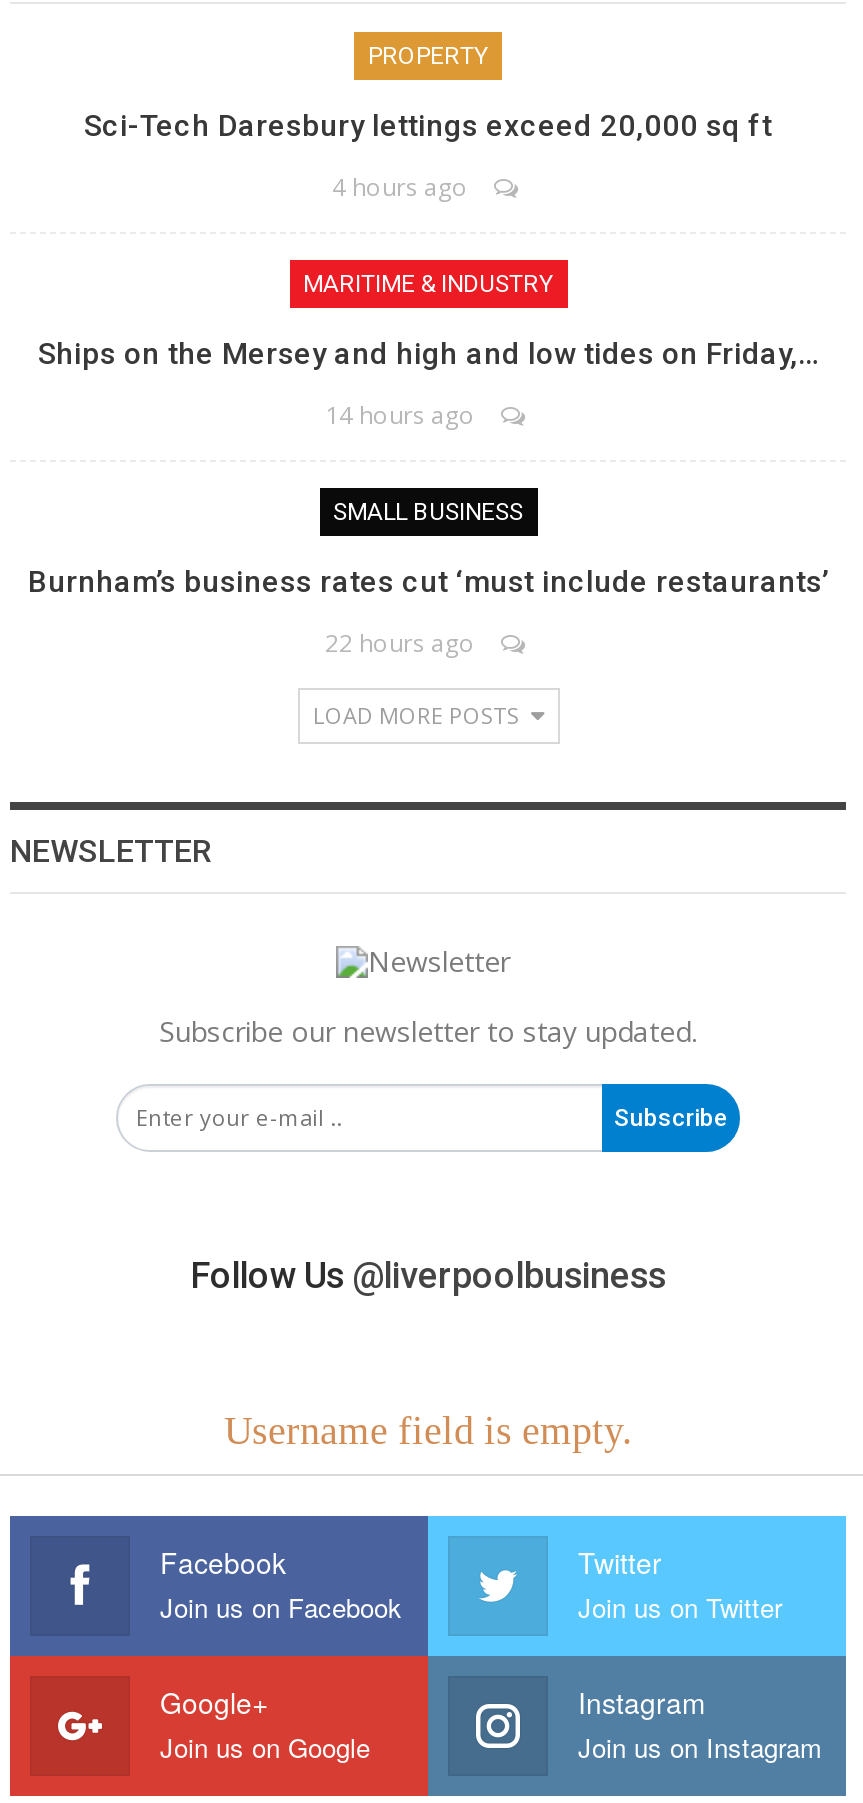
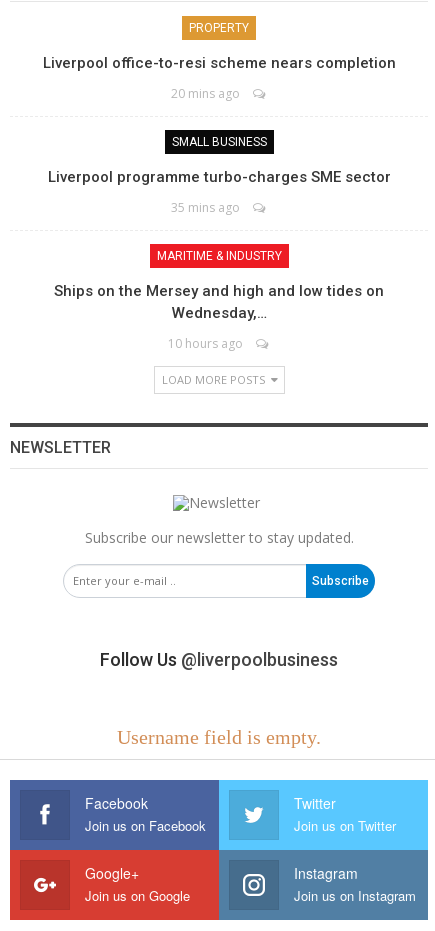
[38,107,818,431] Sci-Tech Daresbury lettings exceed 20,000 sq ft | 4 hours ago | Ships on the Mersey and high and low tides on Friday,… | 14 hours ago -> [42,53,395,101] Liverpool office-to-resi scheme nears completion | 20 mins ago
moved [303,269,553,297] -> [156,248,281,262]: MARITIME & INDUSTRY
moved [333,497,523,525] -> [171,134,266,148]: SMALL BUSINESS
[28,563,828,659] Burnham’s business rates cut ‘must include restaurants’ | 22 hours ago -> [47,167,390,351] Liverpool programme turbo-charges SME sector | 35 mins ago | Ships on the Mersey and high and low tides on | Wednesday,… | 10 hours ago

